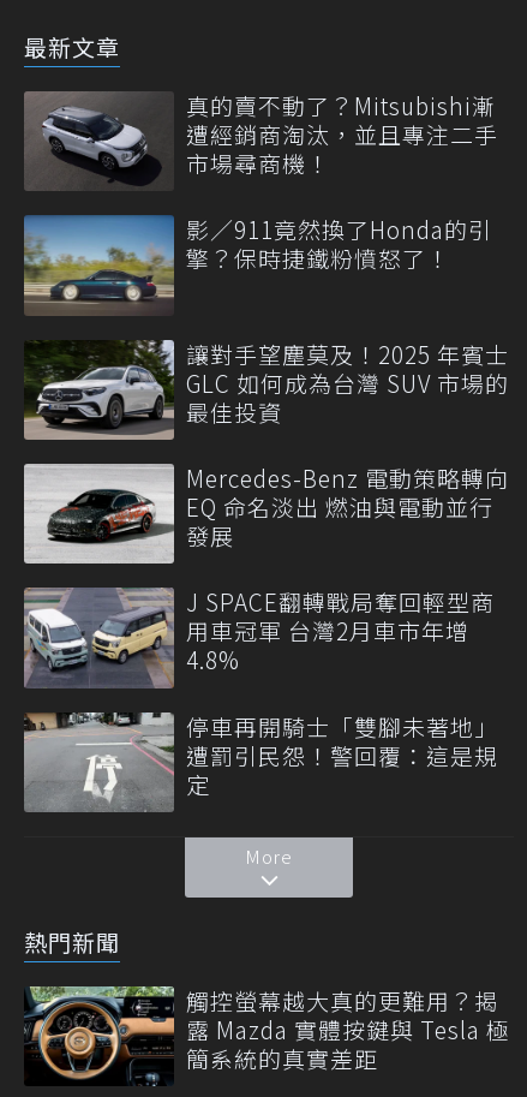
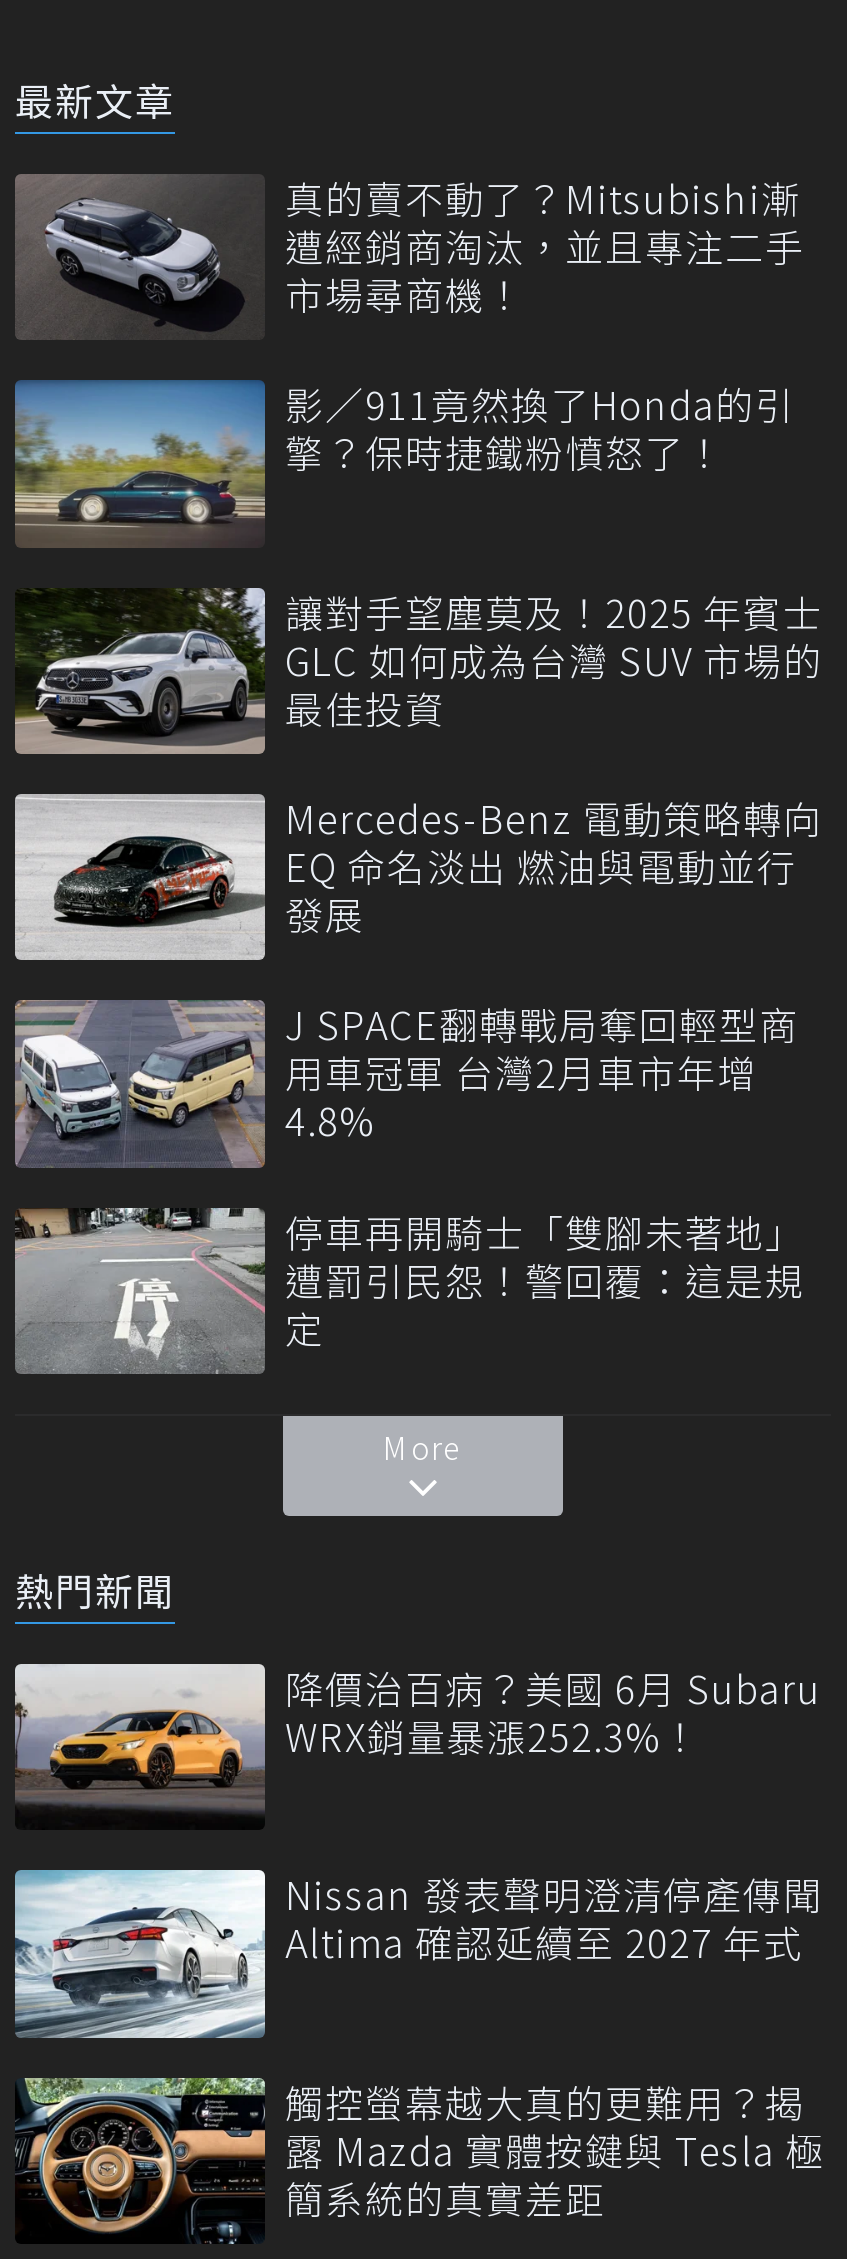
none -> [13,1868,267,2042] [image]
none -> [15,1660,823,1968] [image] | 降價治百病？美國 6月 Subaru | WRX銷量暴漲252.3%！ | Nissan 發表聲明澄清停產傳聞 | Altima 確認延續至 2027 年式

